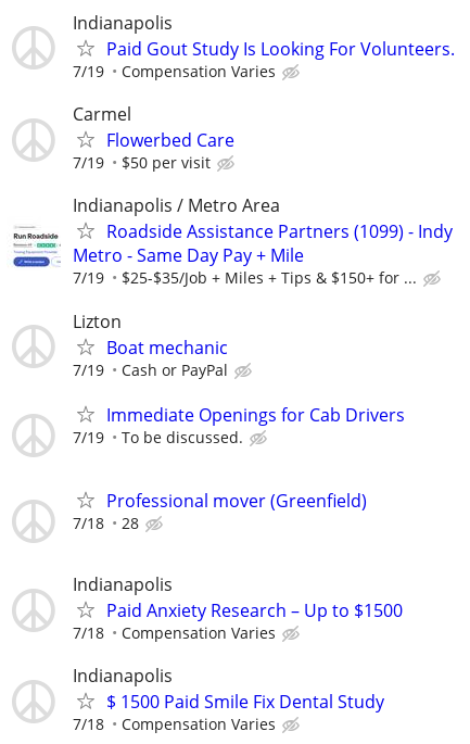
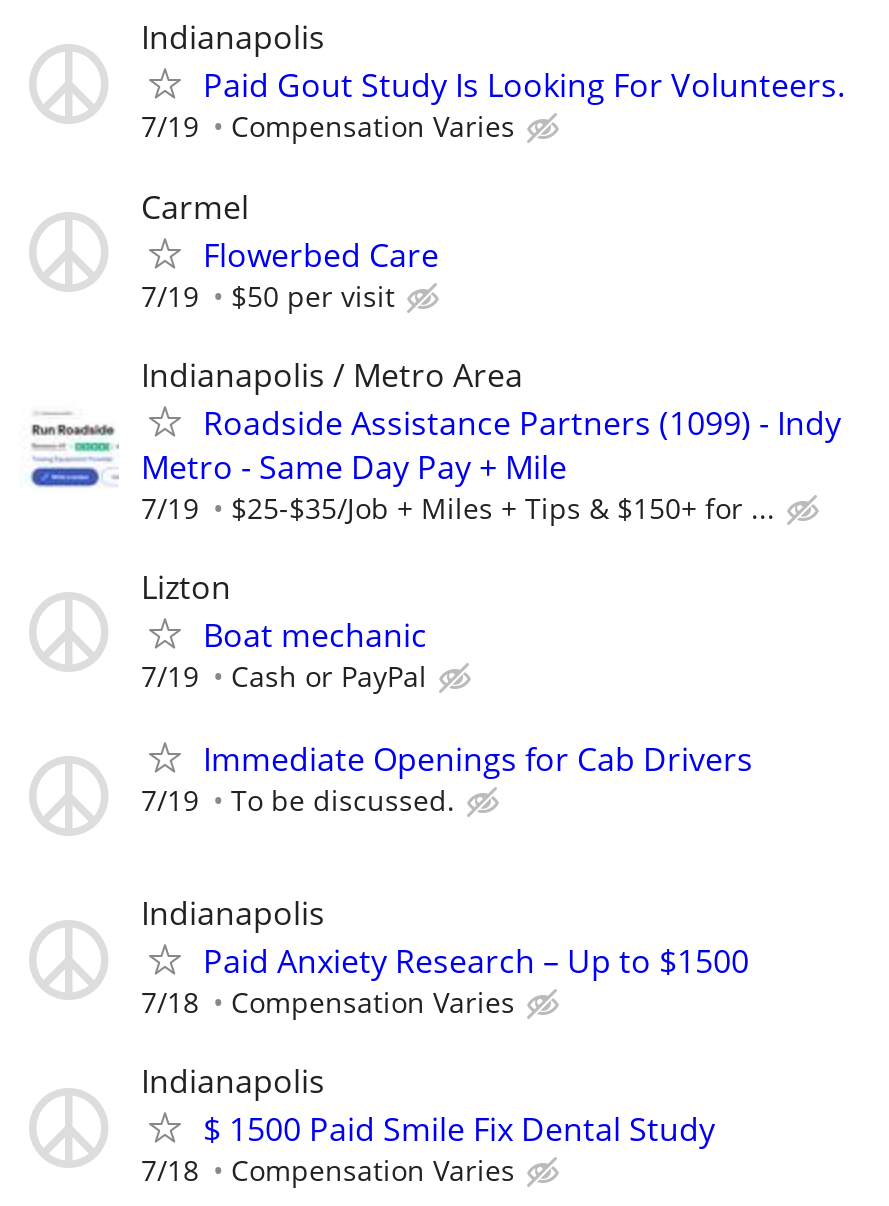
[73,489,367,533] Professional mover (Greenfield) | 7/18 | 28 -> none

